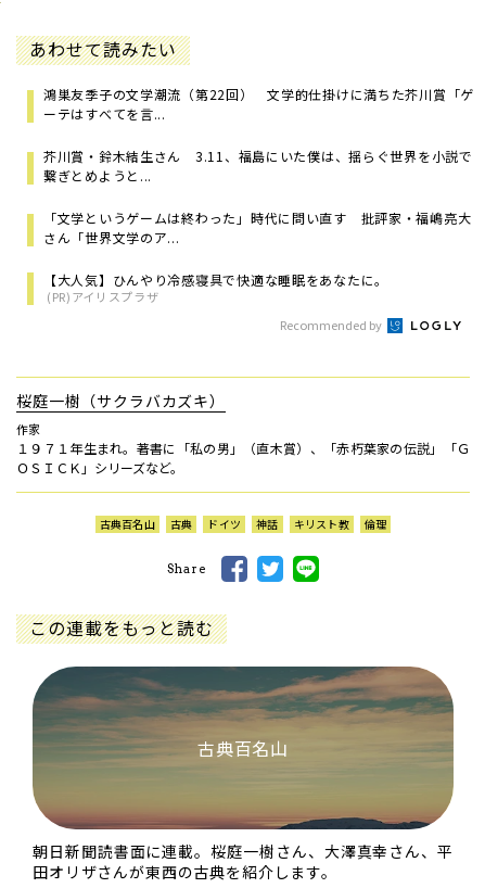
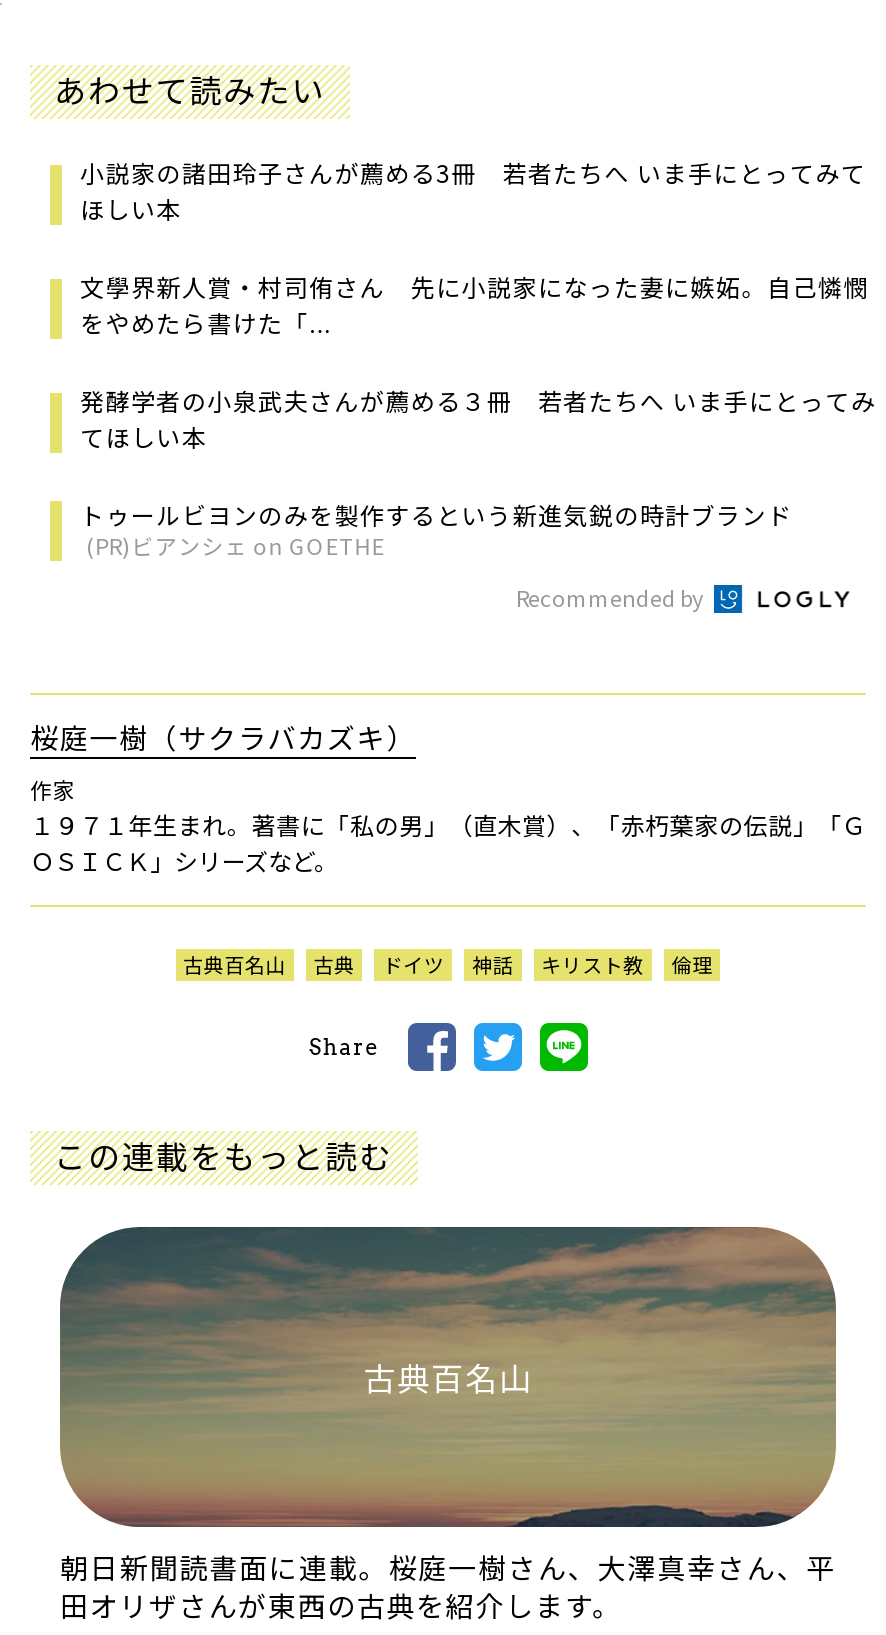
[43,85,474,123] 鴻巣友季子の文学潮流（第22回） 文学的仕掛けに満ちた芥川賞「ゲ | ーテはすべてを言... -> [80,156,866,226] 小説家の諸田玲子さんが薦める3冊 若者たちへ いま手にとってみて | ほしい本
[43,147,473,185] 芥川賞・鈴木結生さん 3.11、福島にいた僕は、揺らぐ世界を小説で | 繋ぎとめようと... -> [80,270,869,340] 文學界新人賞・村司侑さん 先に小説家になった妻に嫉妬。自己憐憫 | をやめたら書けた「...
[43,209,471,247] 「文学というゲームは終わった」時代に問い直す 批評家・福嶋亮大 | さん「世界文学のア... -> [80,384,876,454] 発酵学者の小泉武夫さんが薦める３冊 若者たちへ いま手にとってみ | てほしい本
[43,271,388,305] 【大人気】ひんやり冷感寝具で快適な睡眠をあなたに。 | (PR)アイリスプラザ -> [80,498,792,562] トゥールビヨンのみを製作するという新進気鋭の時計ブランド | (PR)ビアンシェ on GOETHE

